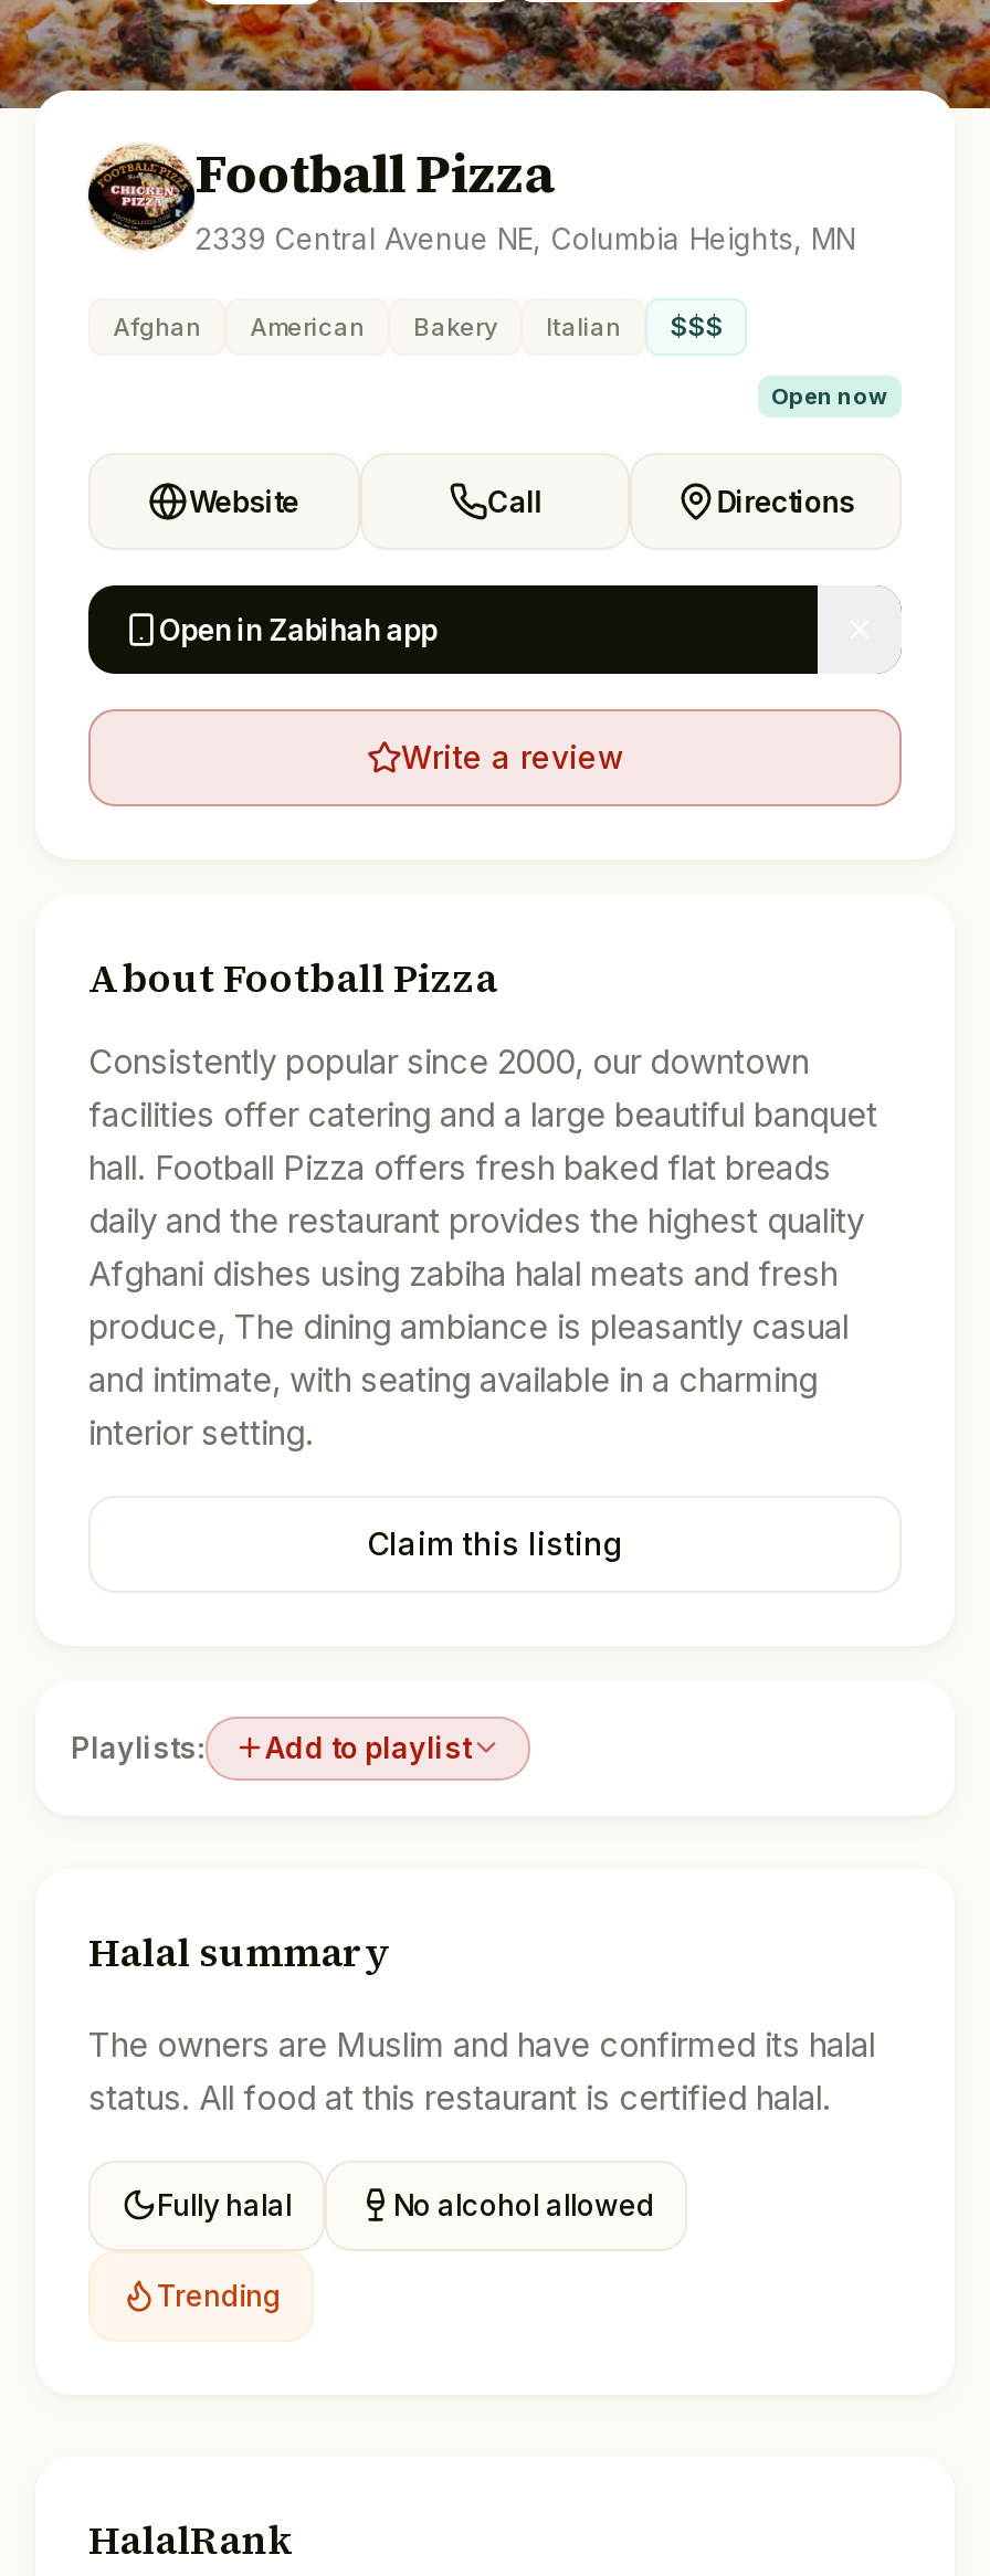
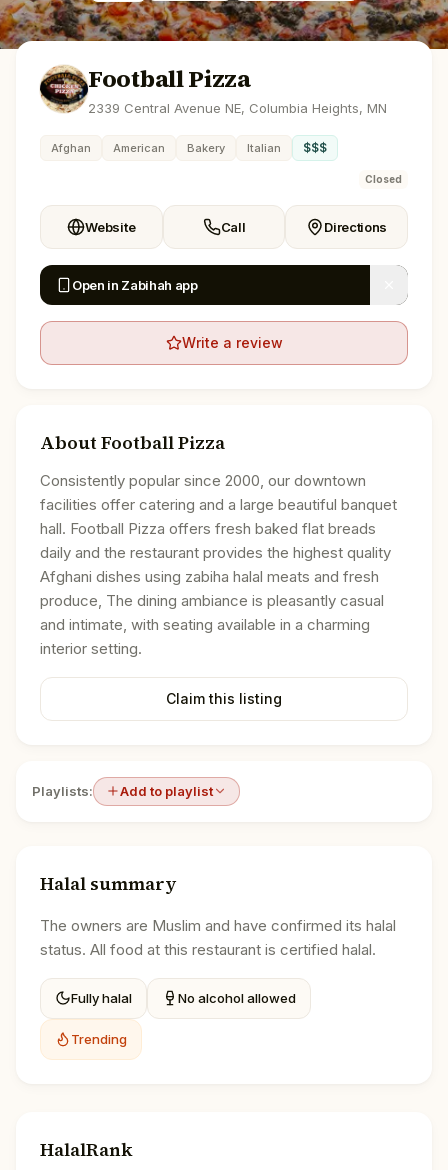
[771,381,888,408] Open now -> [365,172,402,184] Closed

